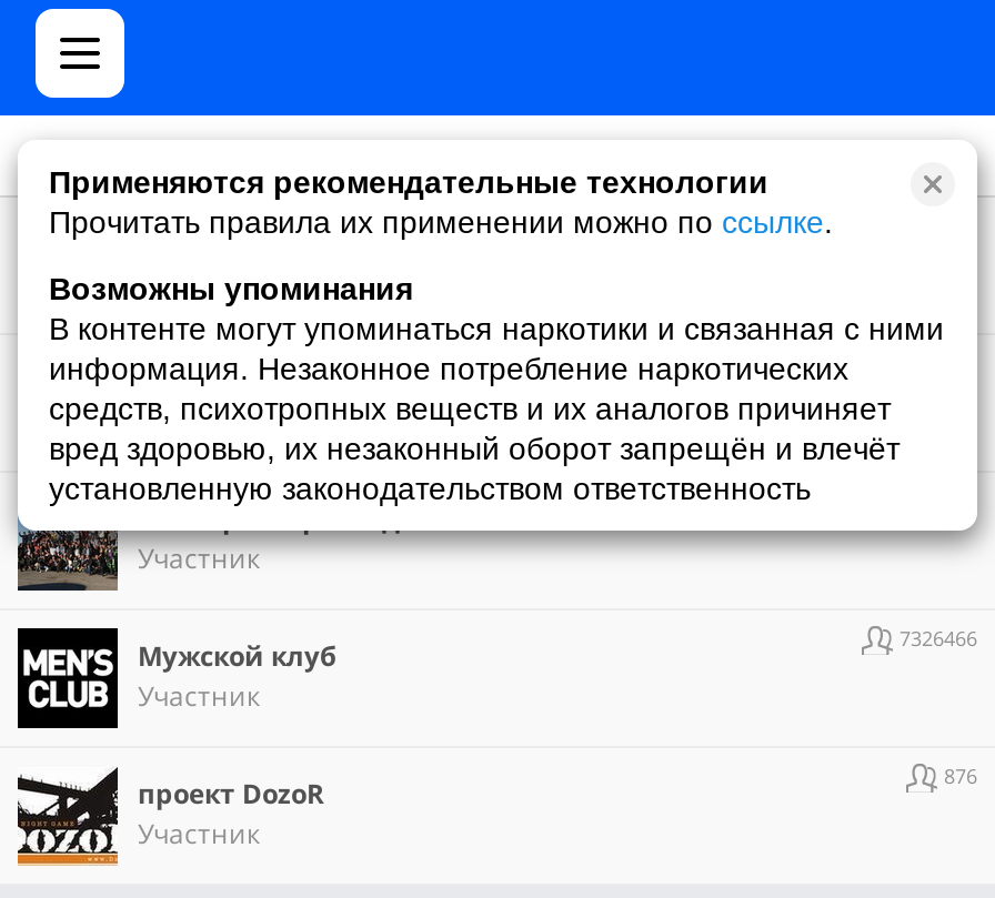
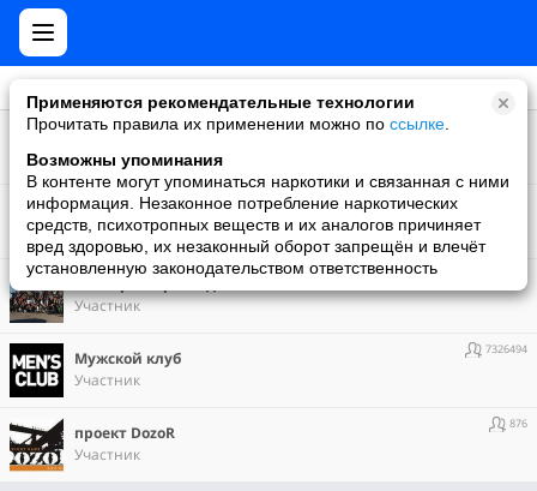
[899,624,977,653] 7326466 -> [485,341,527,357] 7326494

